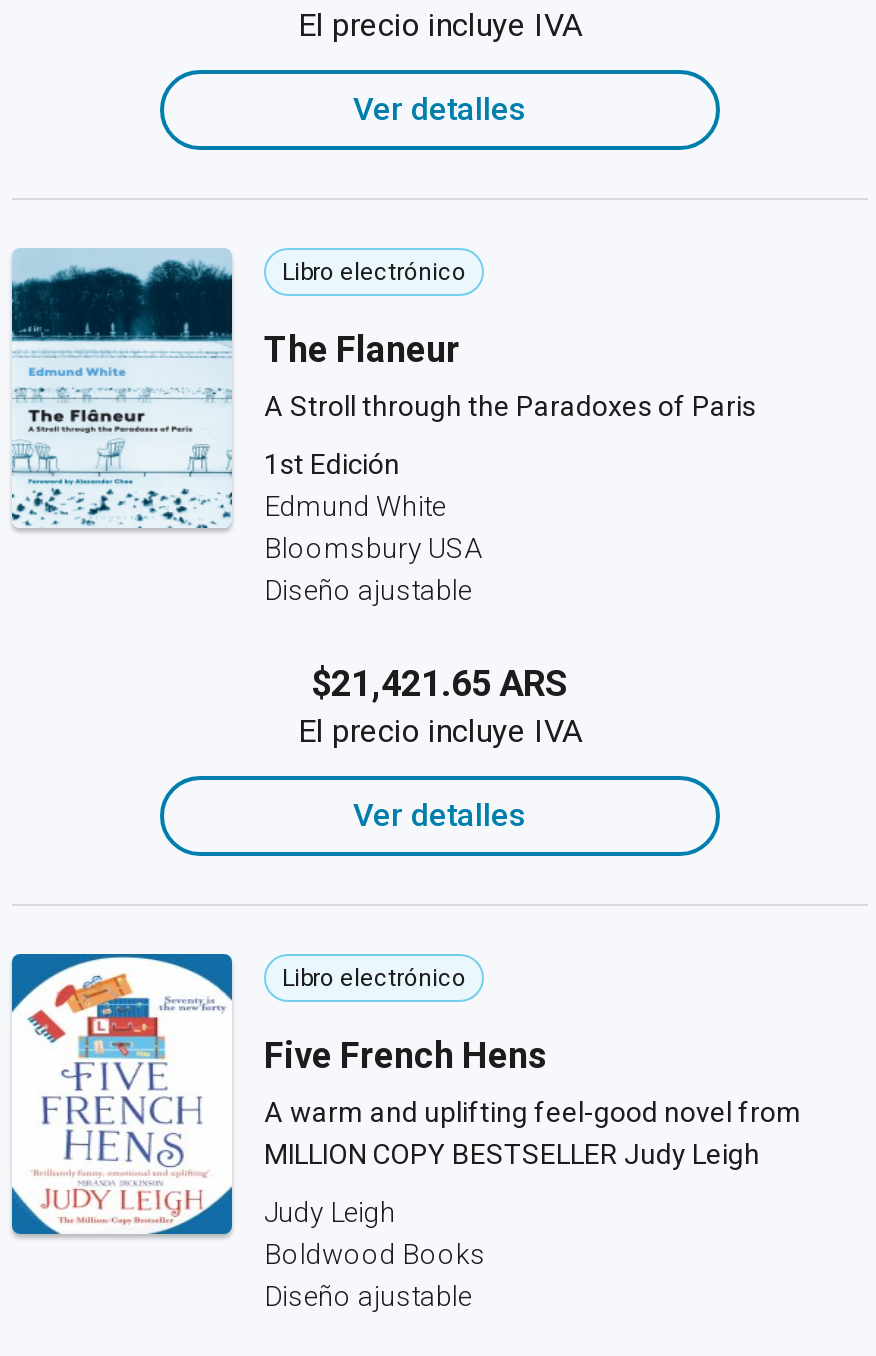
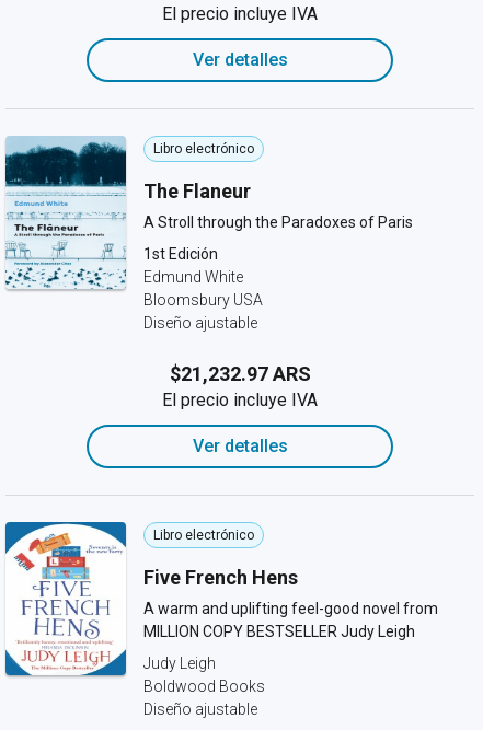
[311,662,569,704] $21,421.65 ARS -> [169,362,311,385] $21,232.97 ARS

